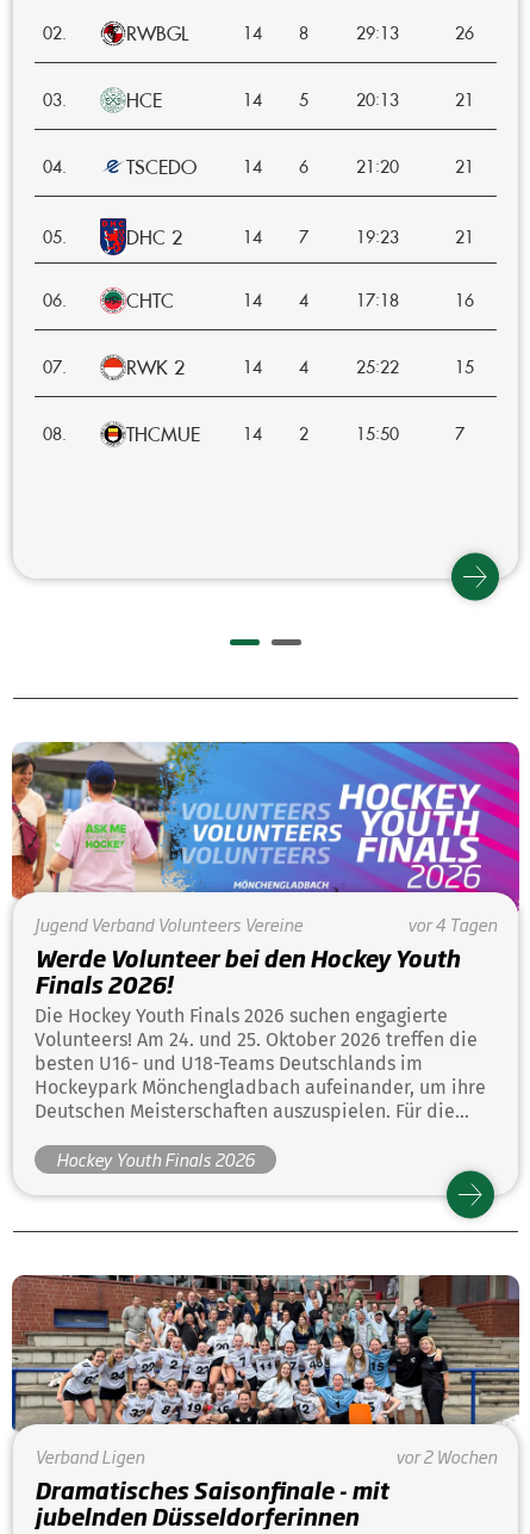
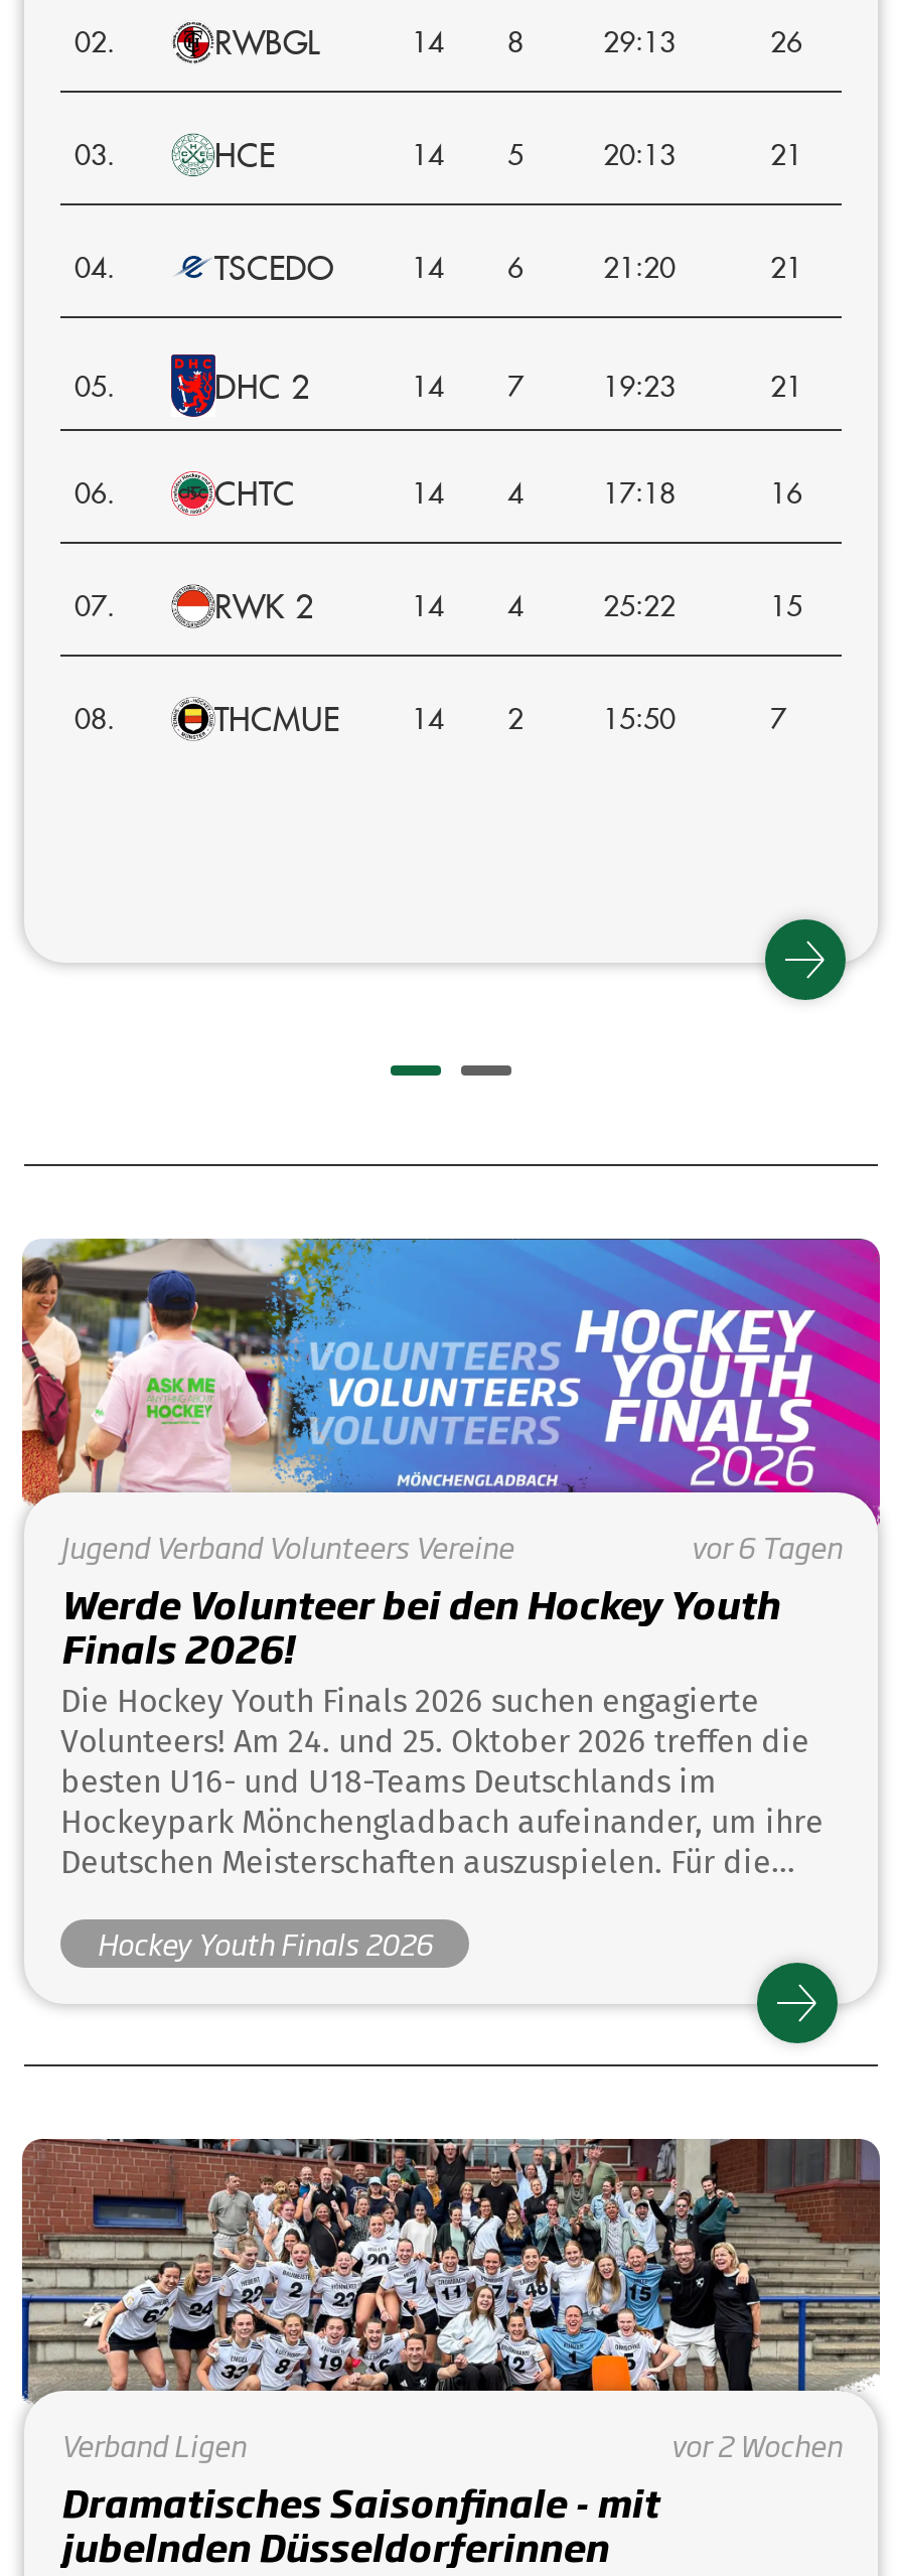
[407,911,497,936] vor 4 Tagen -> [691,1524,842,1566] vor 6 Tagen

